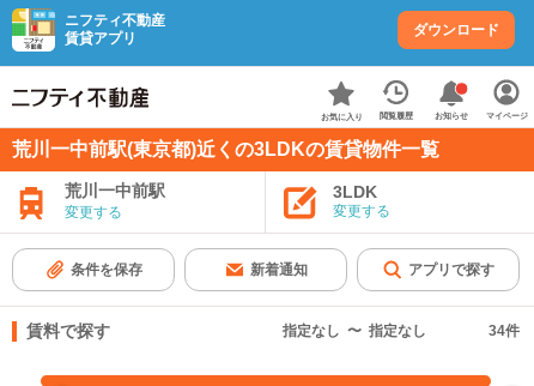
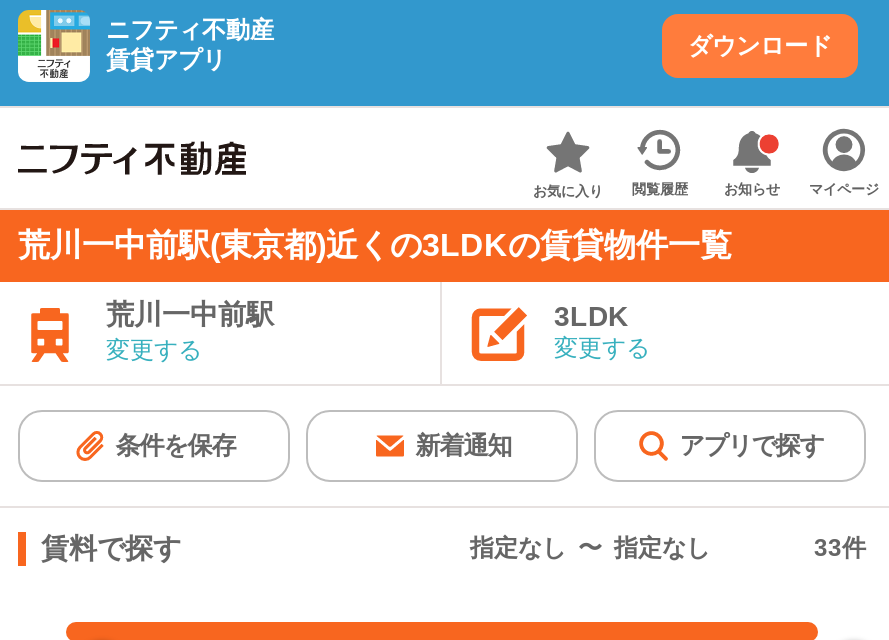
[489,322,520,339] 34件 -> [814,534,866,562] 33件

